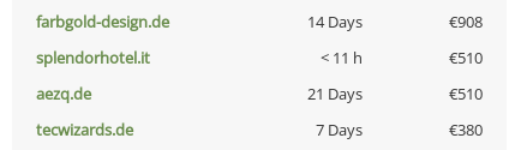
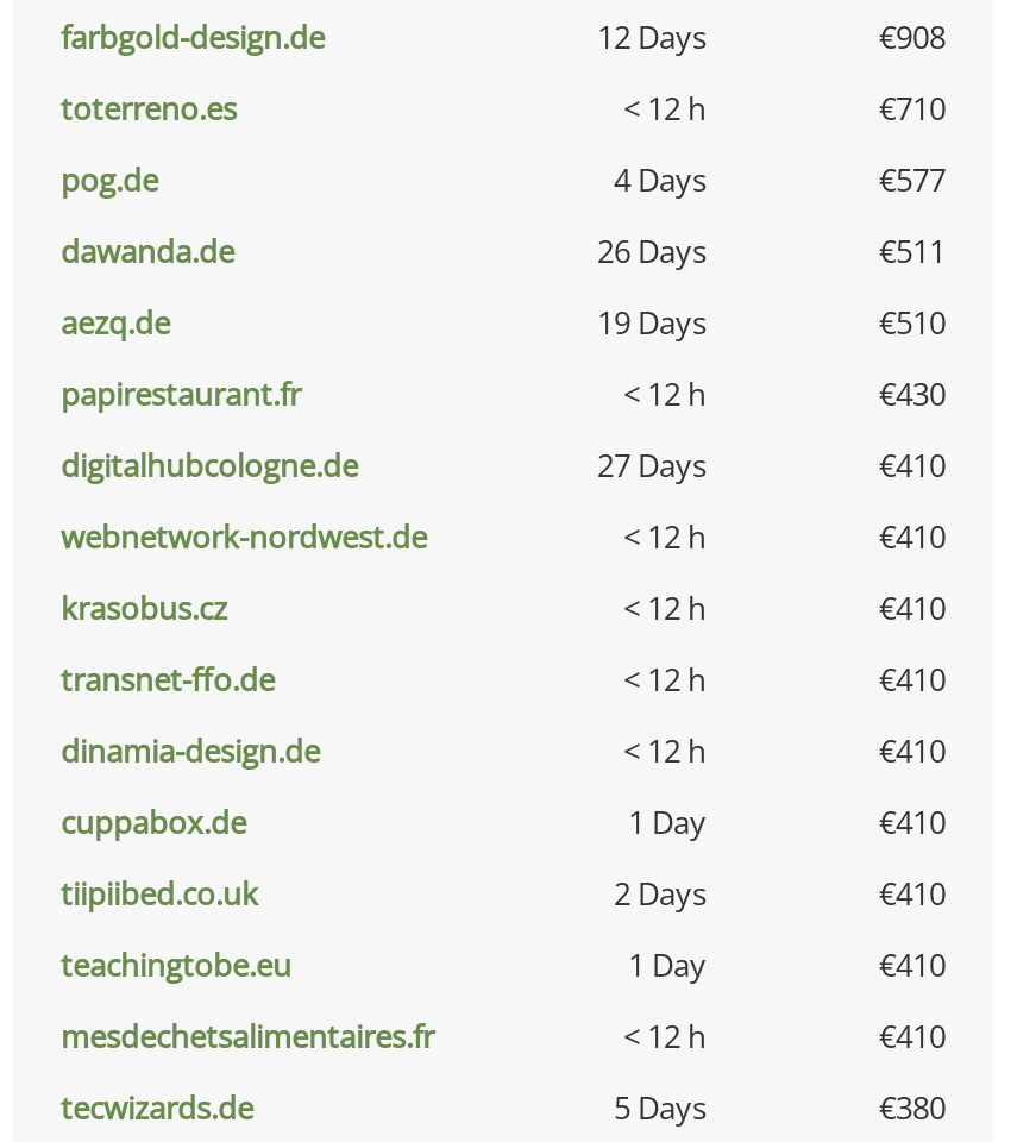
[307,11,362,32] 14 Days -> [597,15,707,58] 12 Days
[36,47,362,68] splendorhotel.it | < 11 h -> [61,87,946,344] toterreno.es | < 12 h | €710 | pog.de | 4 Days | €577 | dawanda.de | 26 Days | €511 | aezq.de | 19 Days
[36,83,483,104] aezq.de | 21 Days | €510 -> [61,372,946,1058] papirestaurant.fr | < 12 h | €430 | digitalhubcologne.de | 27 Days | €410 | webnetwork-nordwest.de | < 12 h | €410 | krasobus.cz | < 12 h | €410 | transnet-ffo.de | < 12 h | €410 | dinamia-design.de | < 12 h | €410 | cuppabox.de | 1 Day | €410 | tiipiibed.co.uk | 2 Days | €410 | teachingtobe.eu | 1 Day | €410 | mesdechetsalimentaires.fr | < 12 h | €410
[315,119,362,140] 7 Days -> [614,1086,707,1129] 5 Days

